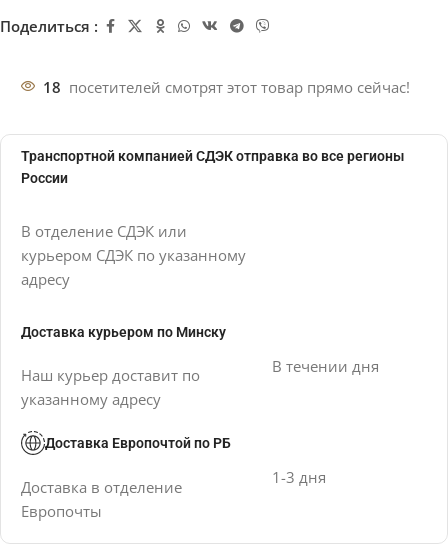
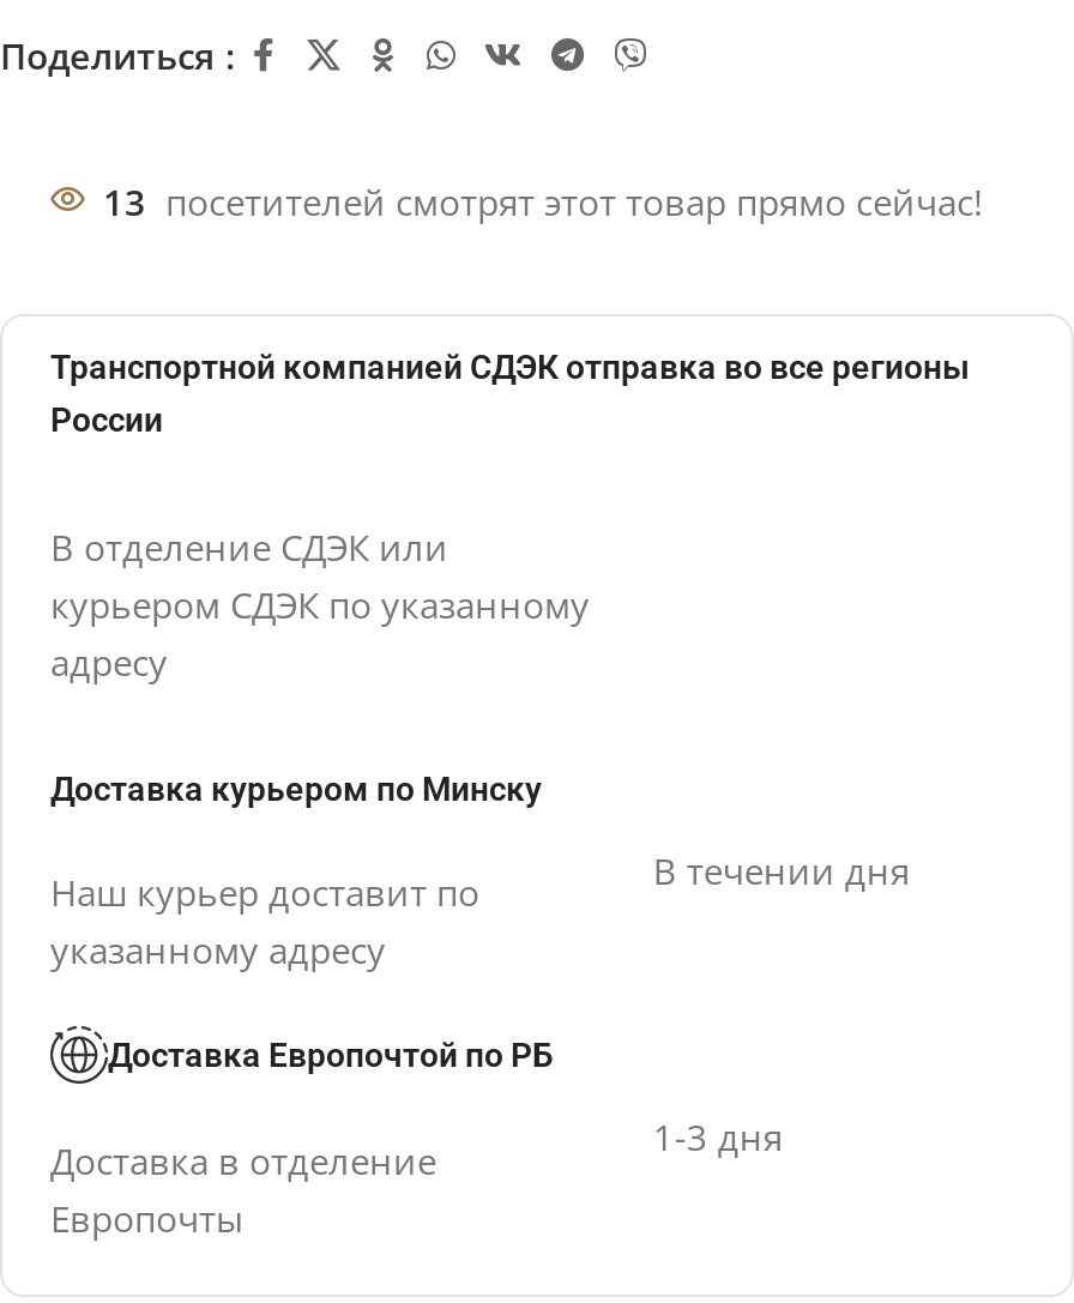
[43,77,410,97] 18 посетителей смотрят этот товар прямо сейчас! -> [103,177,983,225] 13 посетителей смотрят этот товар прямо сейчас!

